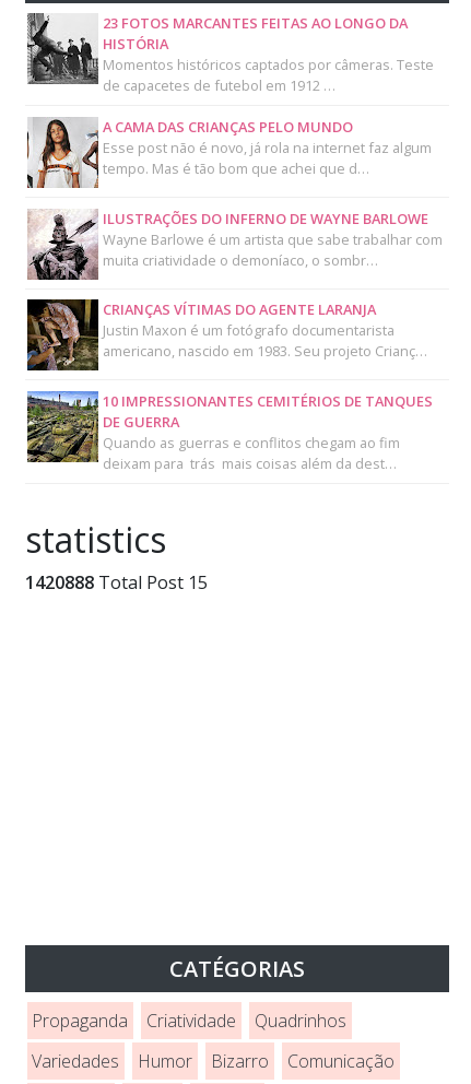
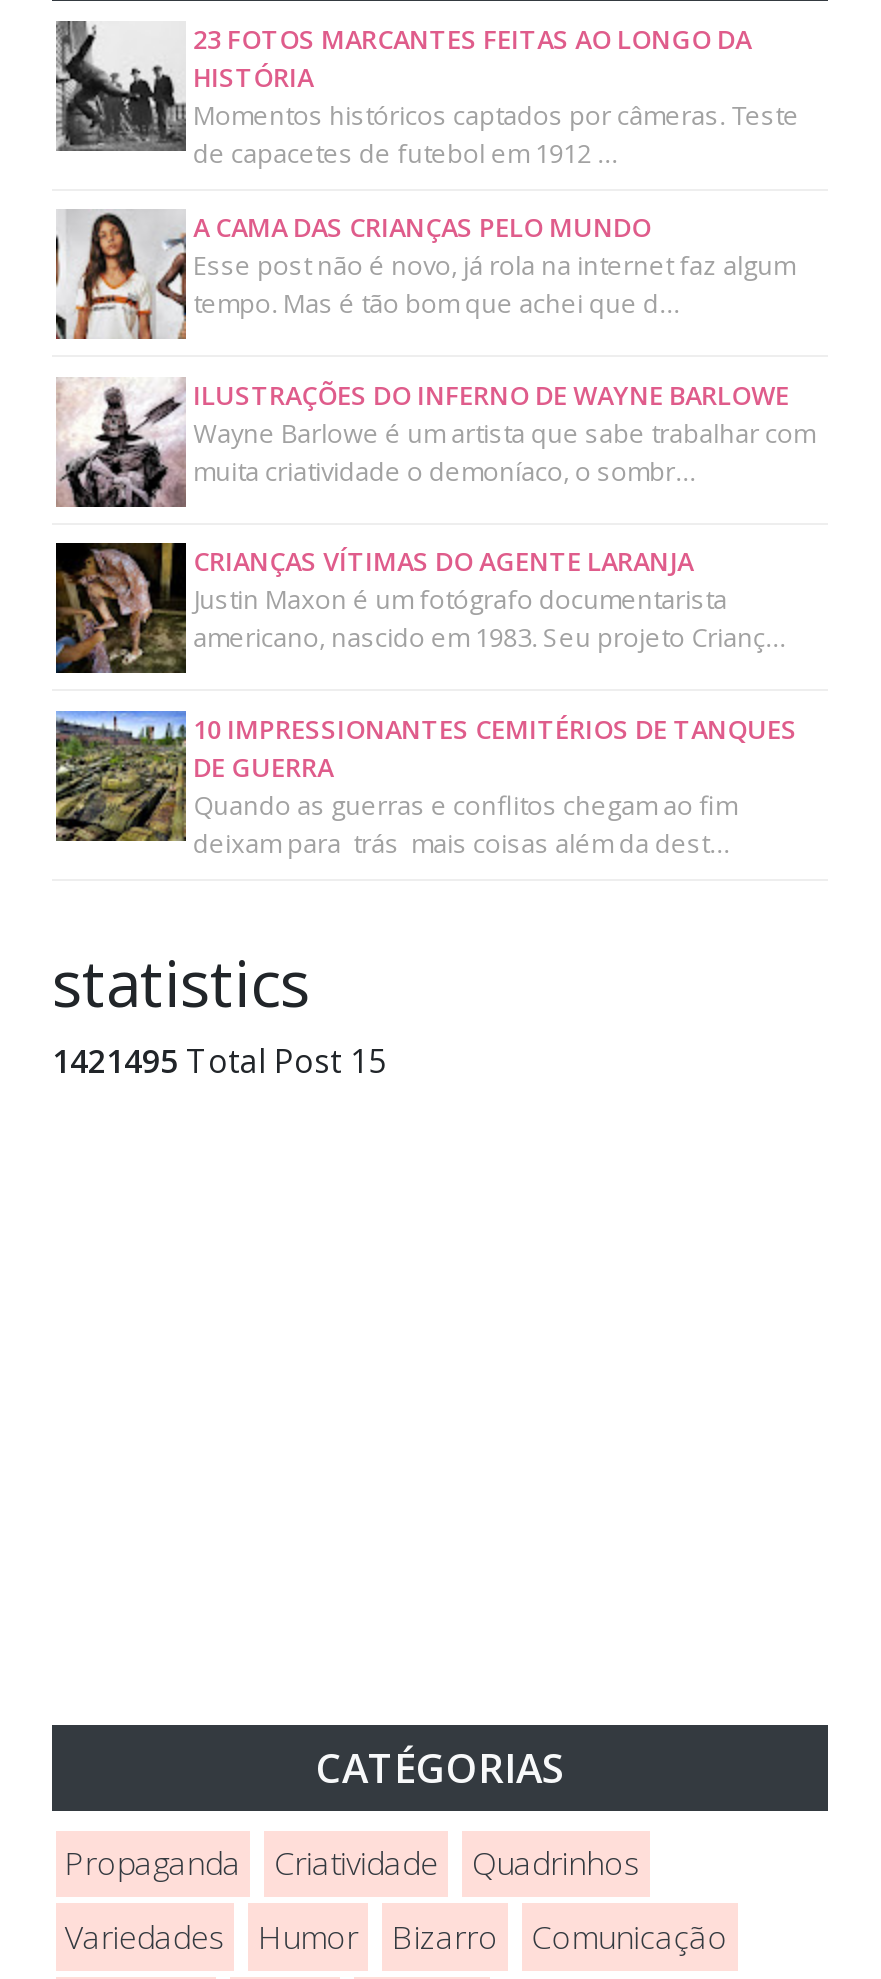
[25,570,208,594] 1420888 Total Post 15 -> [52,1039,386,1083] 1421495 Total Post 15

